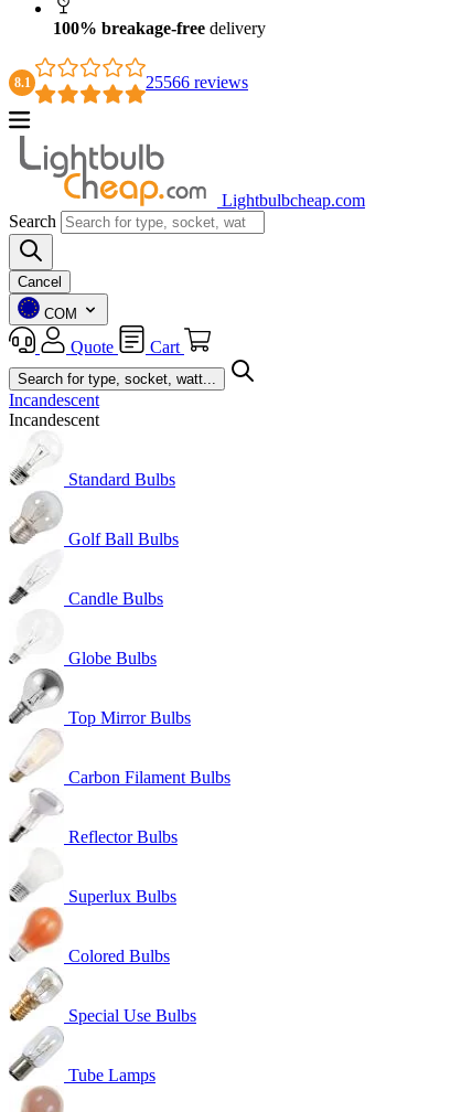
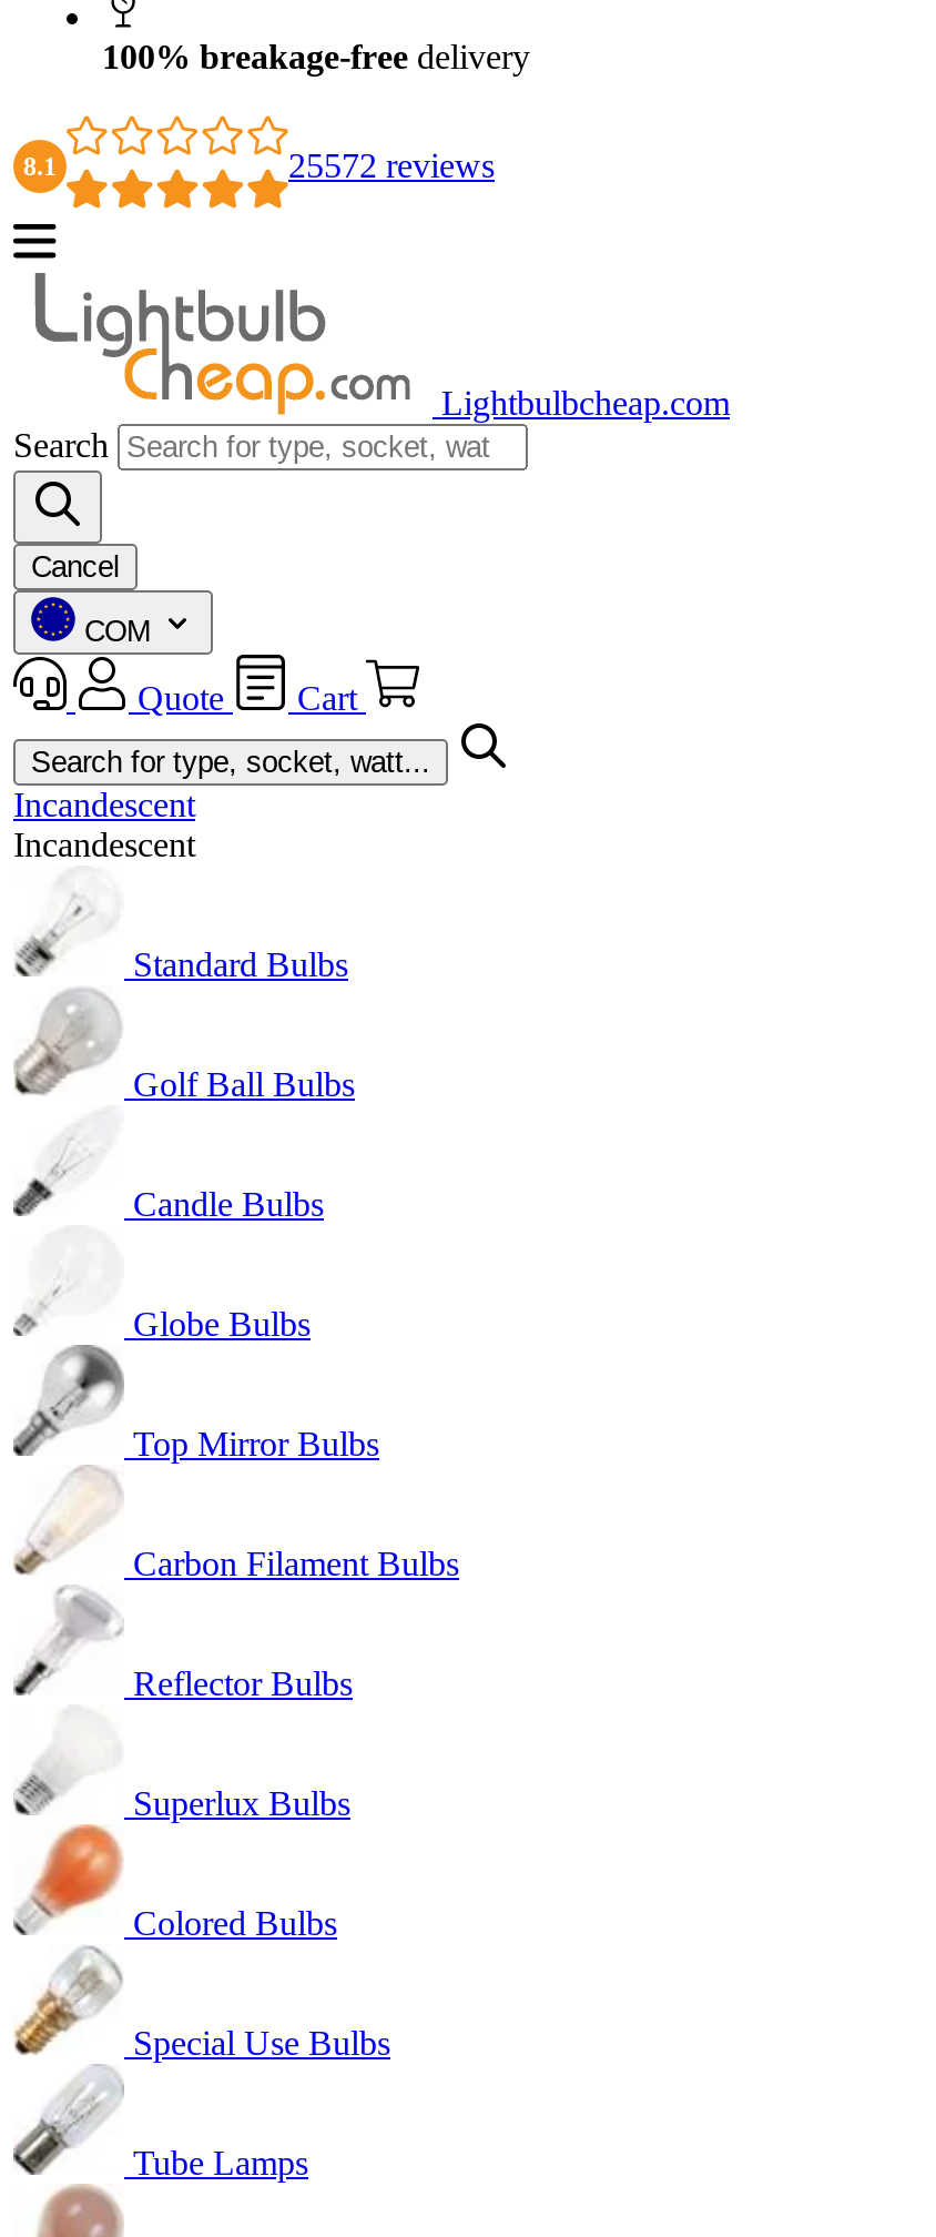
[146,73,248,92] 25566 reviews -> [288,146,495,184] 25572 reviews

